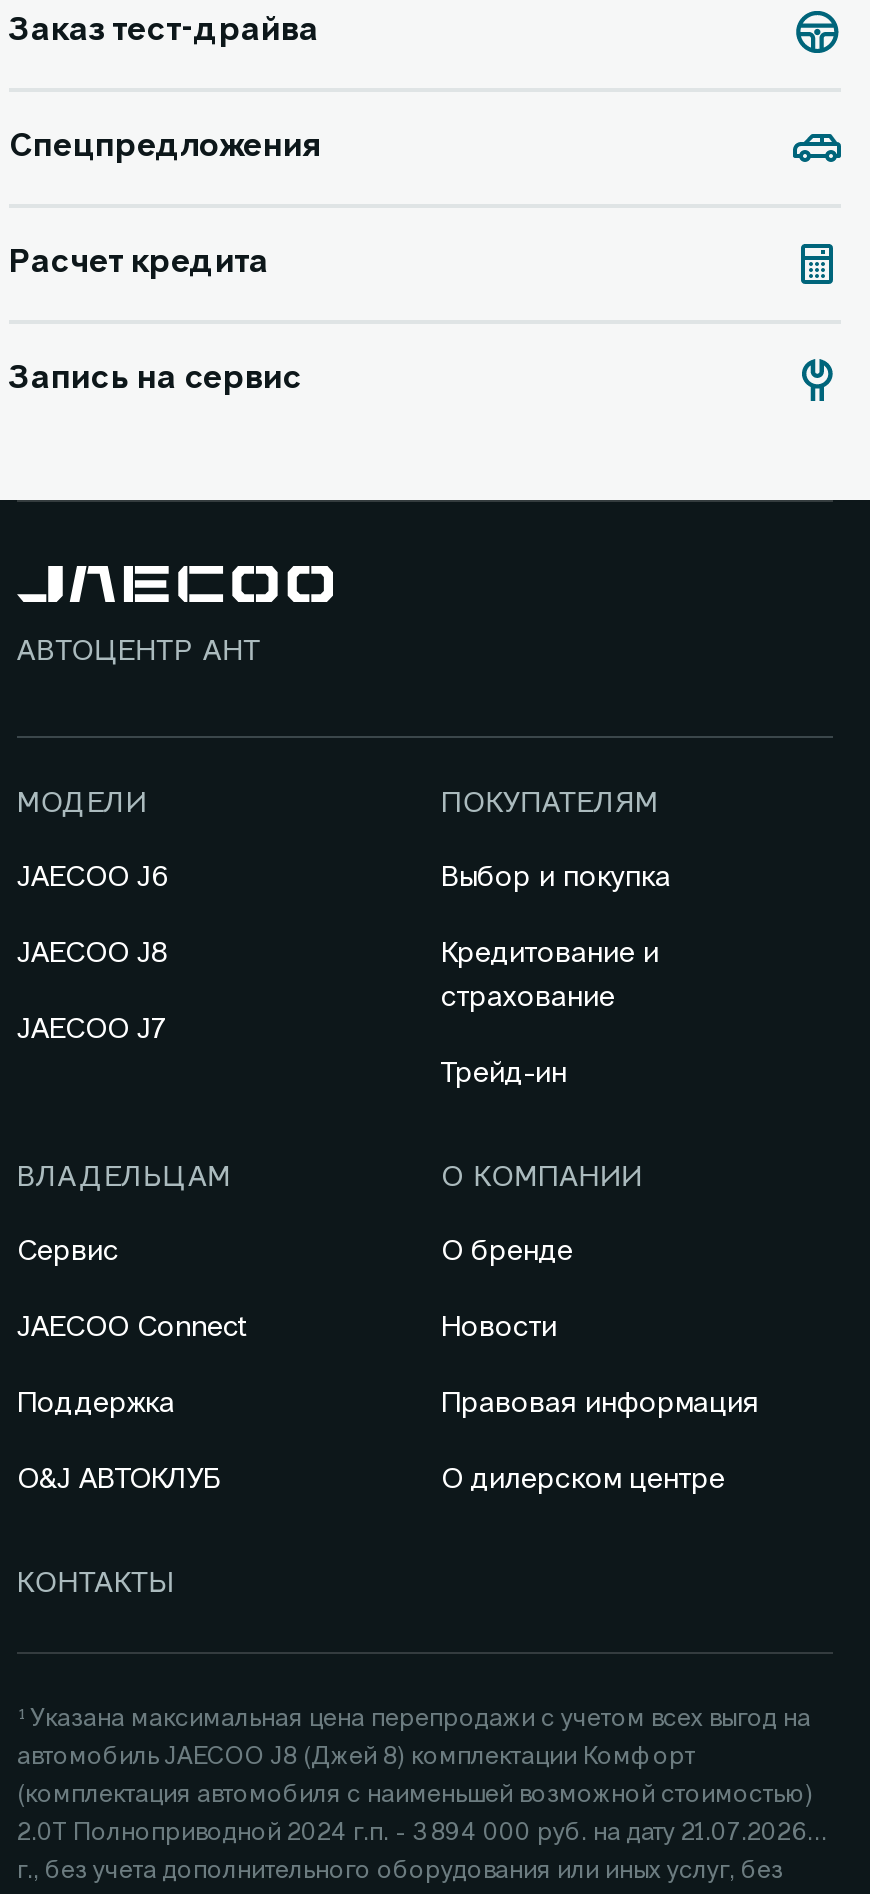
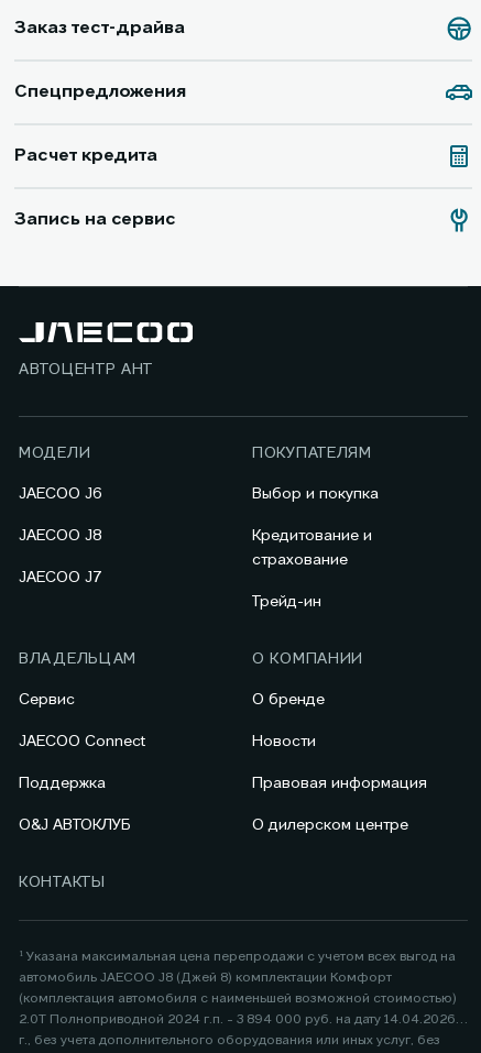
[17,1822,807,1846] 2.0Т Полноприводной 2024 г.п. - 3 894 000 руб. на дату 21.07.2026 -> [19,1013,456,1027] 2.0Т Полноприводной 2024 г.п. - 3 894 000 руб. на дату 14.04.2026

